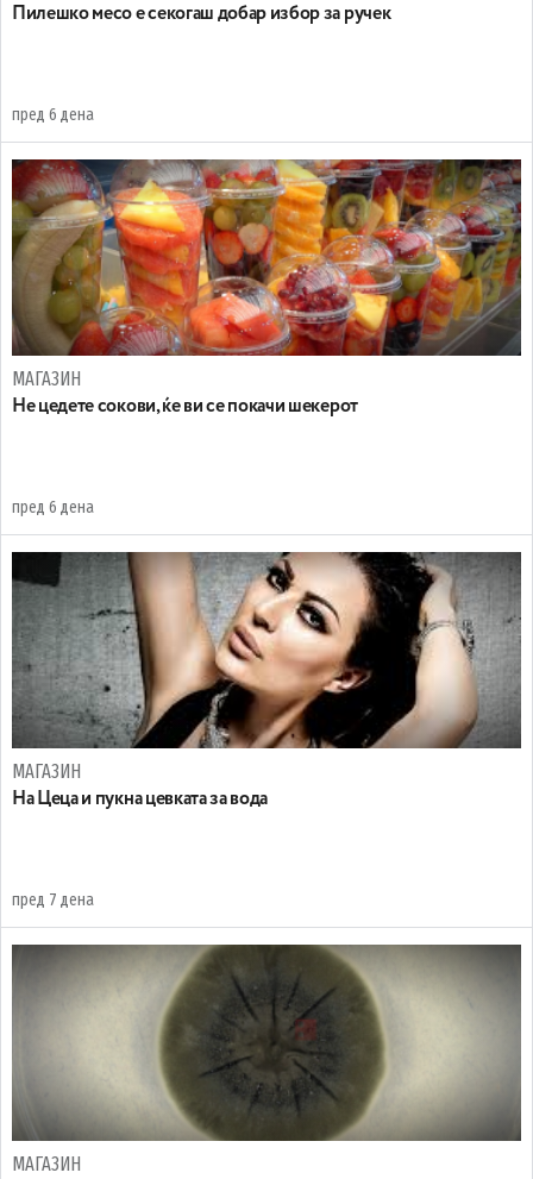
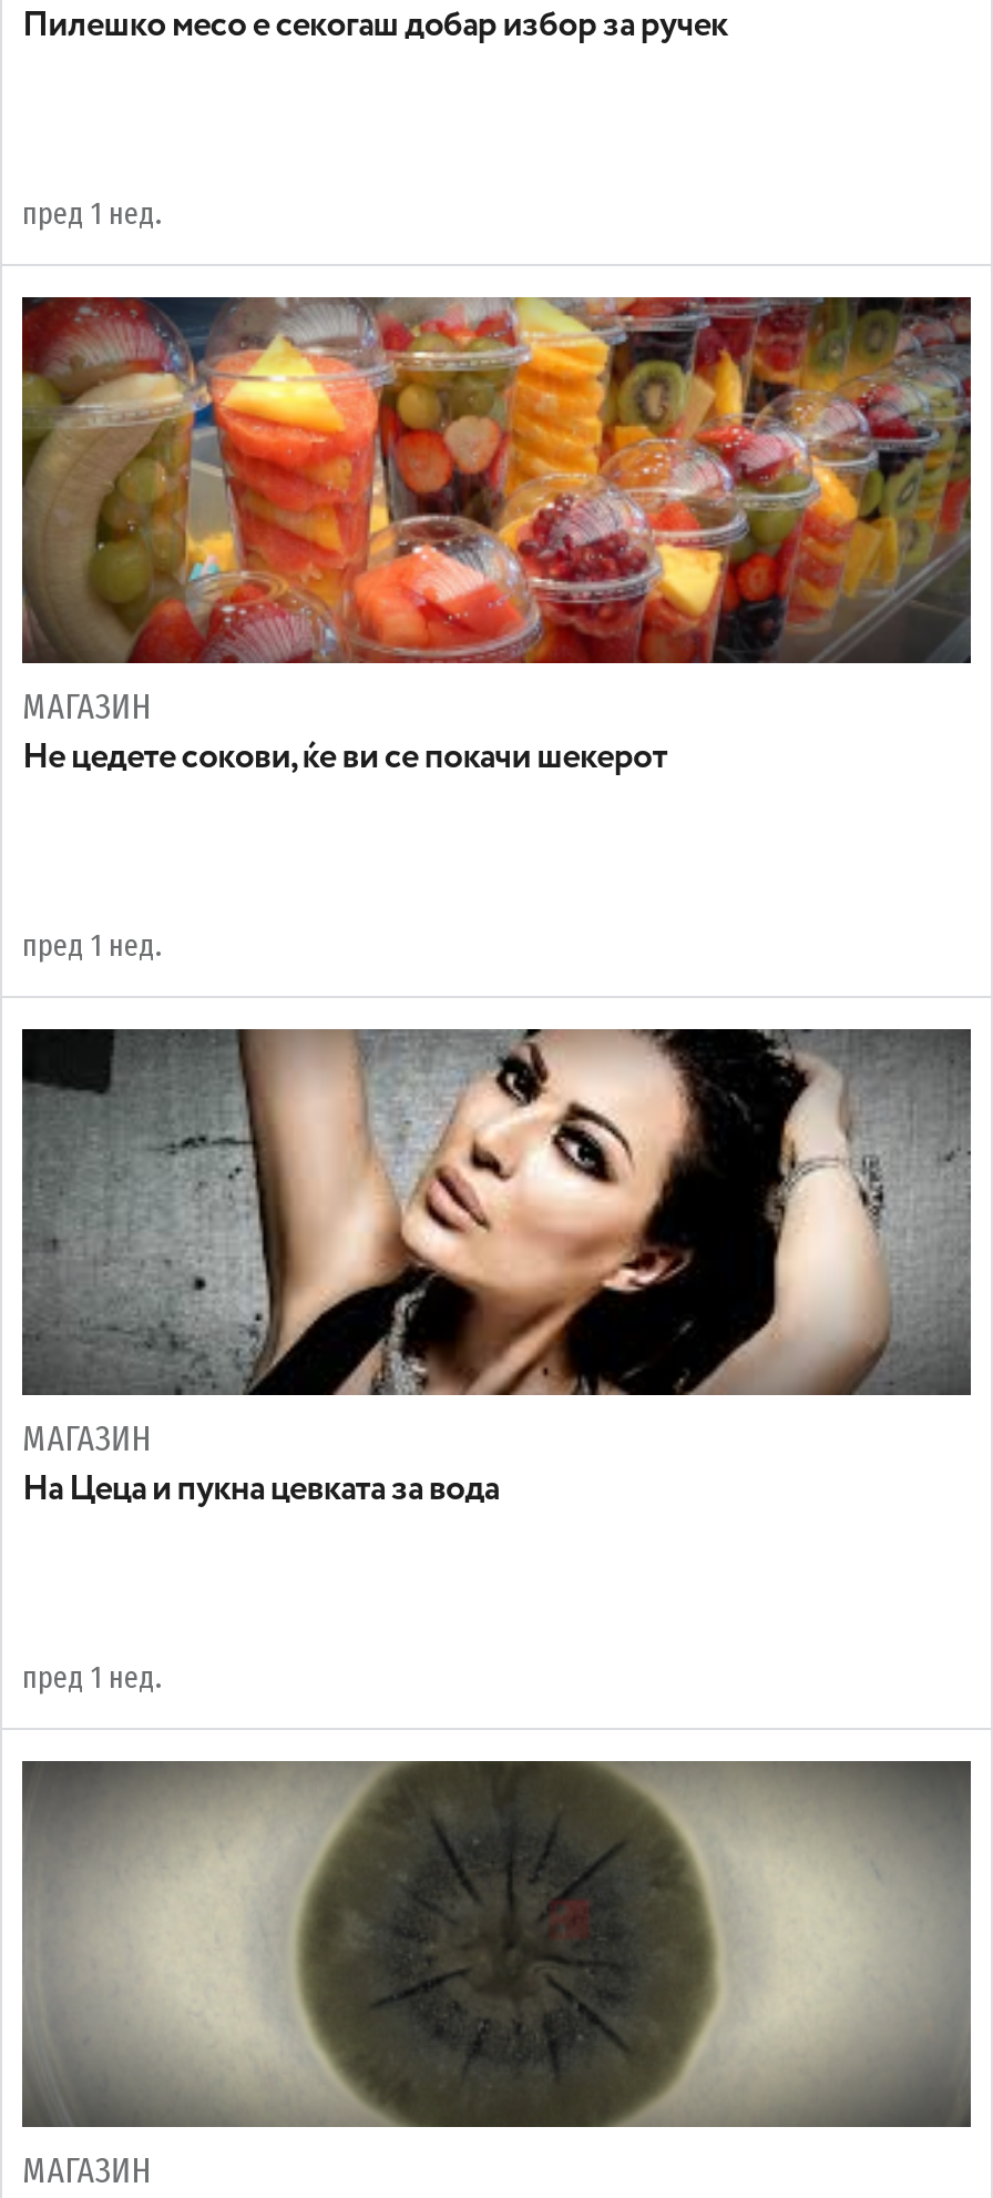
[12,105,94,125] пред 6 дена -> [22,196,162,233] пред 1 нед.
[12,498,94,518] пред 6 дена -> [22,928,162,965] пред 1 нед.
[12,890,94,910] пред 7 дена -> [22,1659,162,1697] пред 1 нед.

